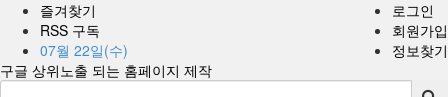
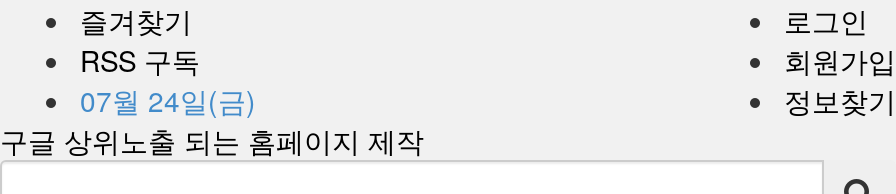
[40,40,128,60] 07월 22일(수) -> [80,80,256,120] 07월 24일(금)

